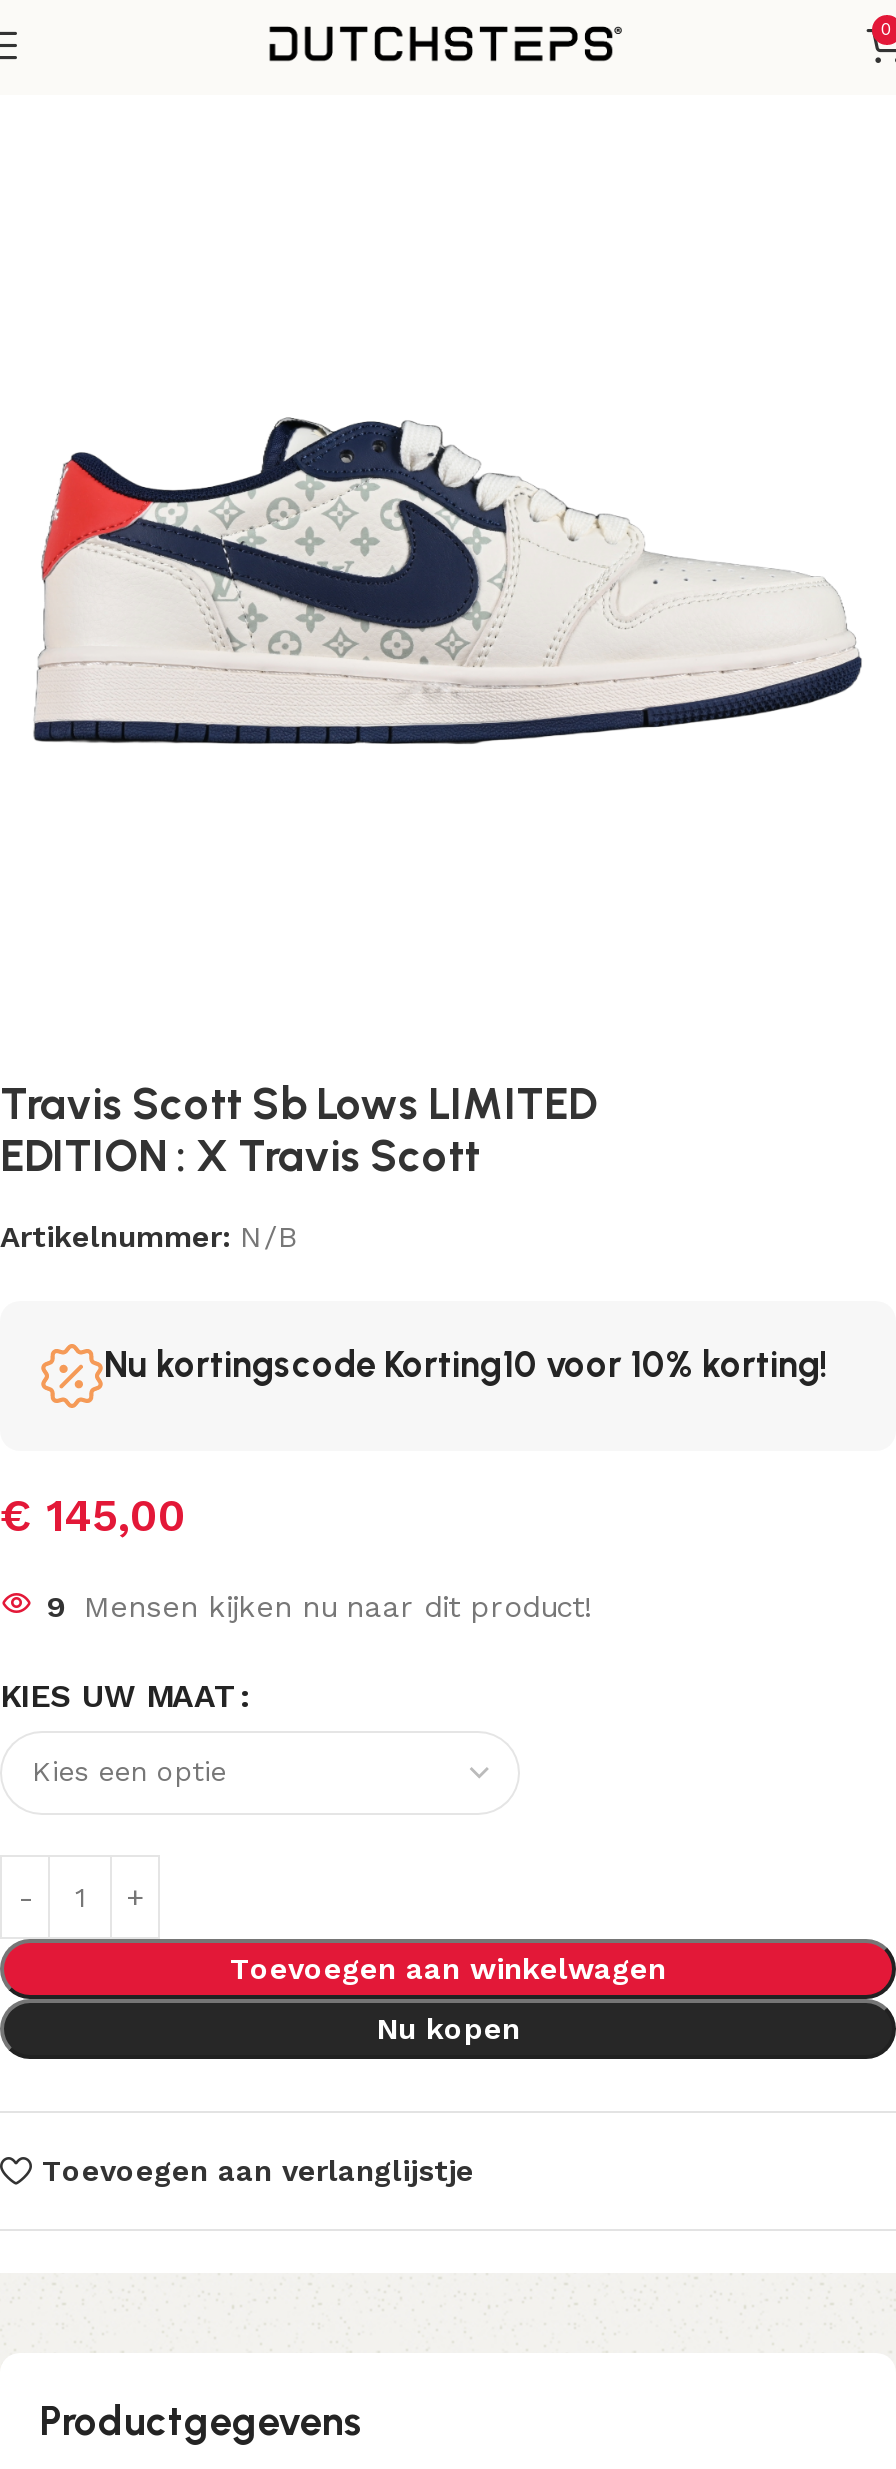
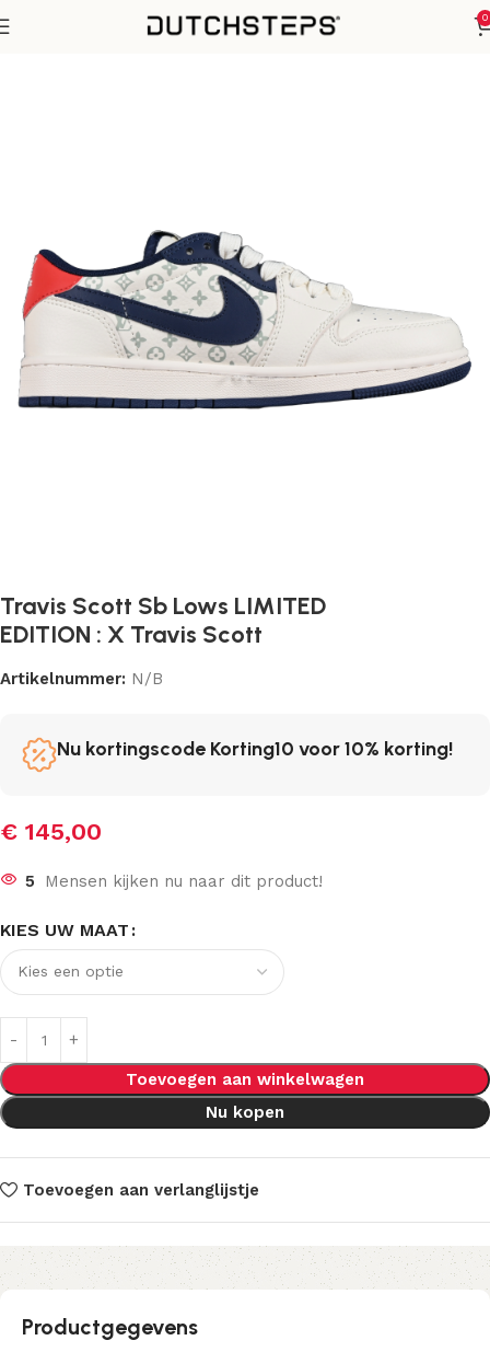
[46,1589,592,1625] 9 Mensen kijken nu naar dit product! -> [25,871,323,891] 5 Mensen kijken nu naar dit product!

